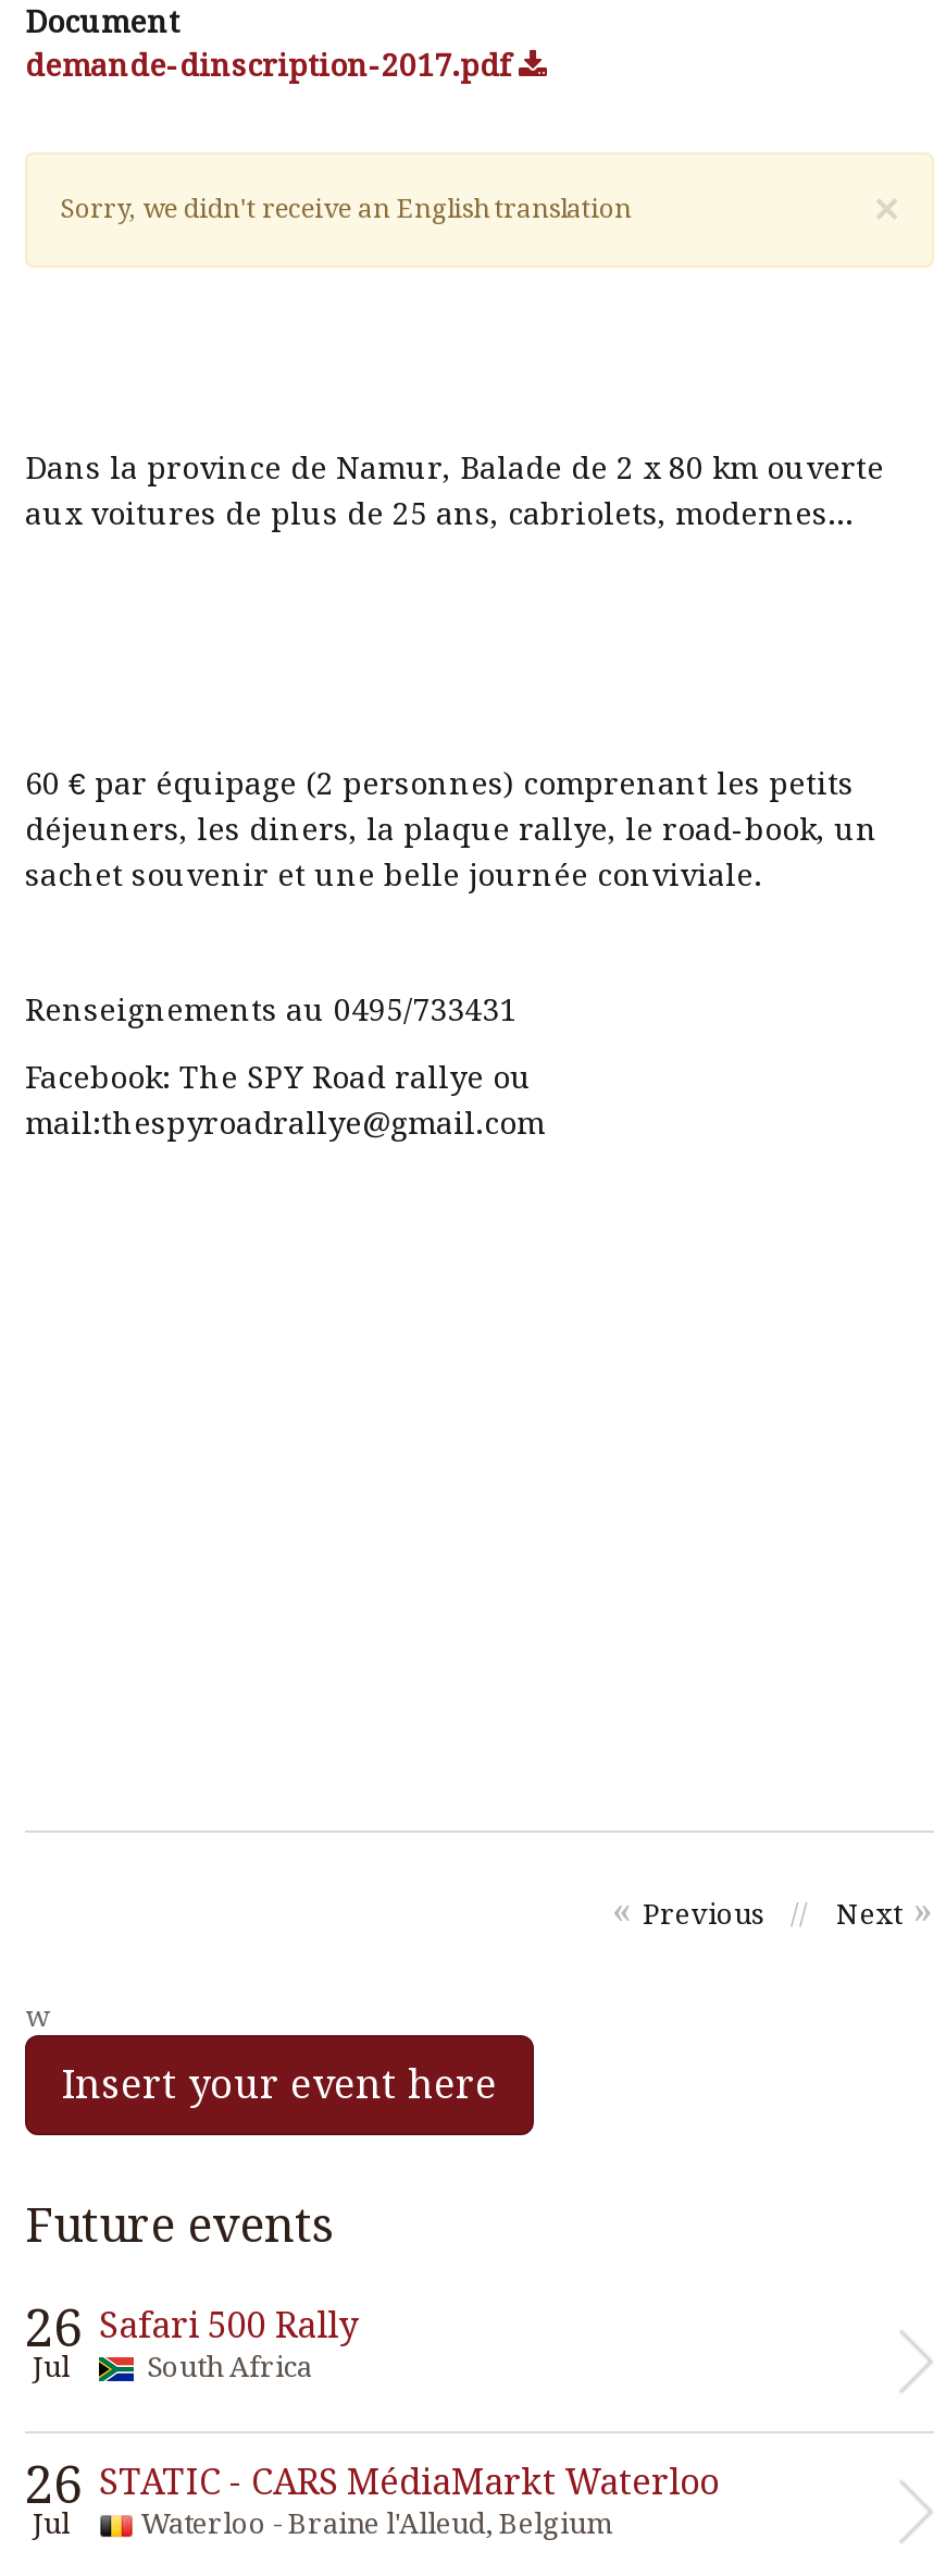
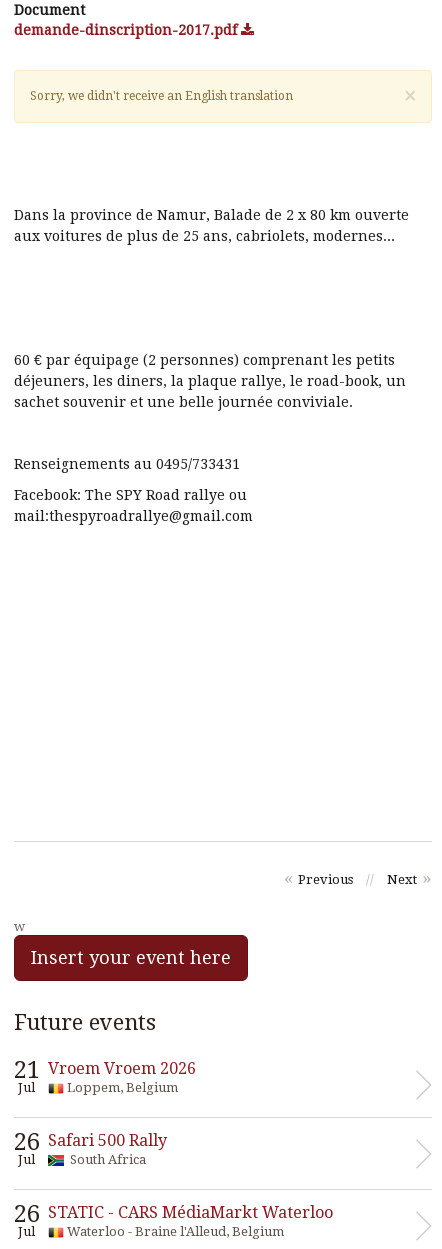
none -> [14,1056,40,1095] 21 | Jul
none -> [48,1059,196,1095] Vroem Vroem 2026 | Loppem, Belgium

